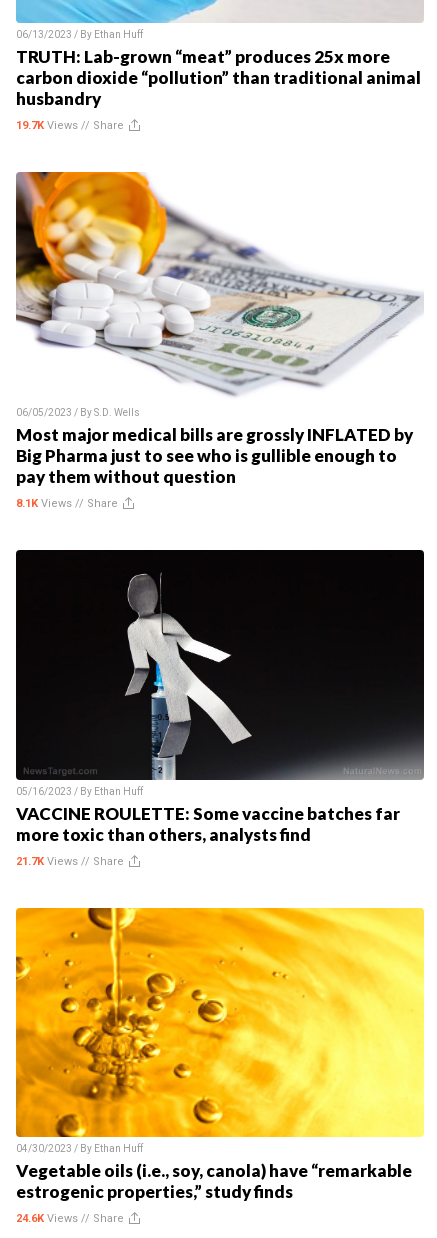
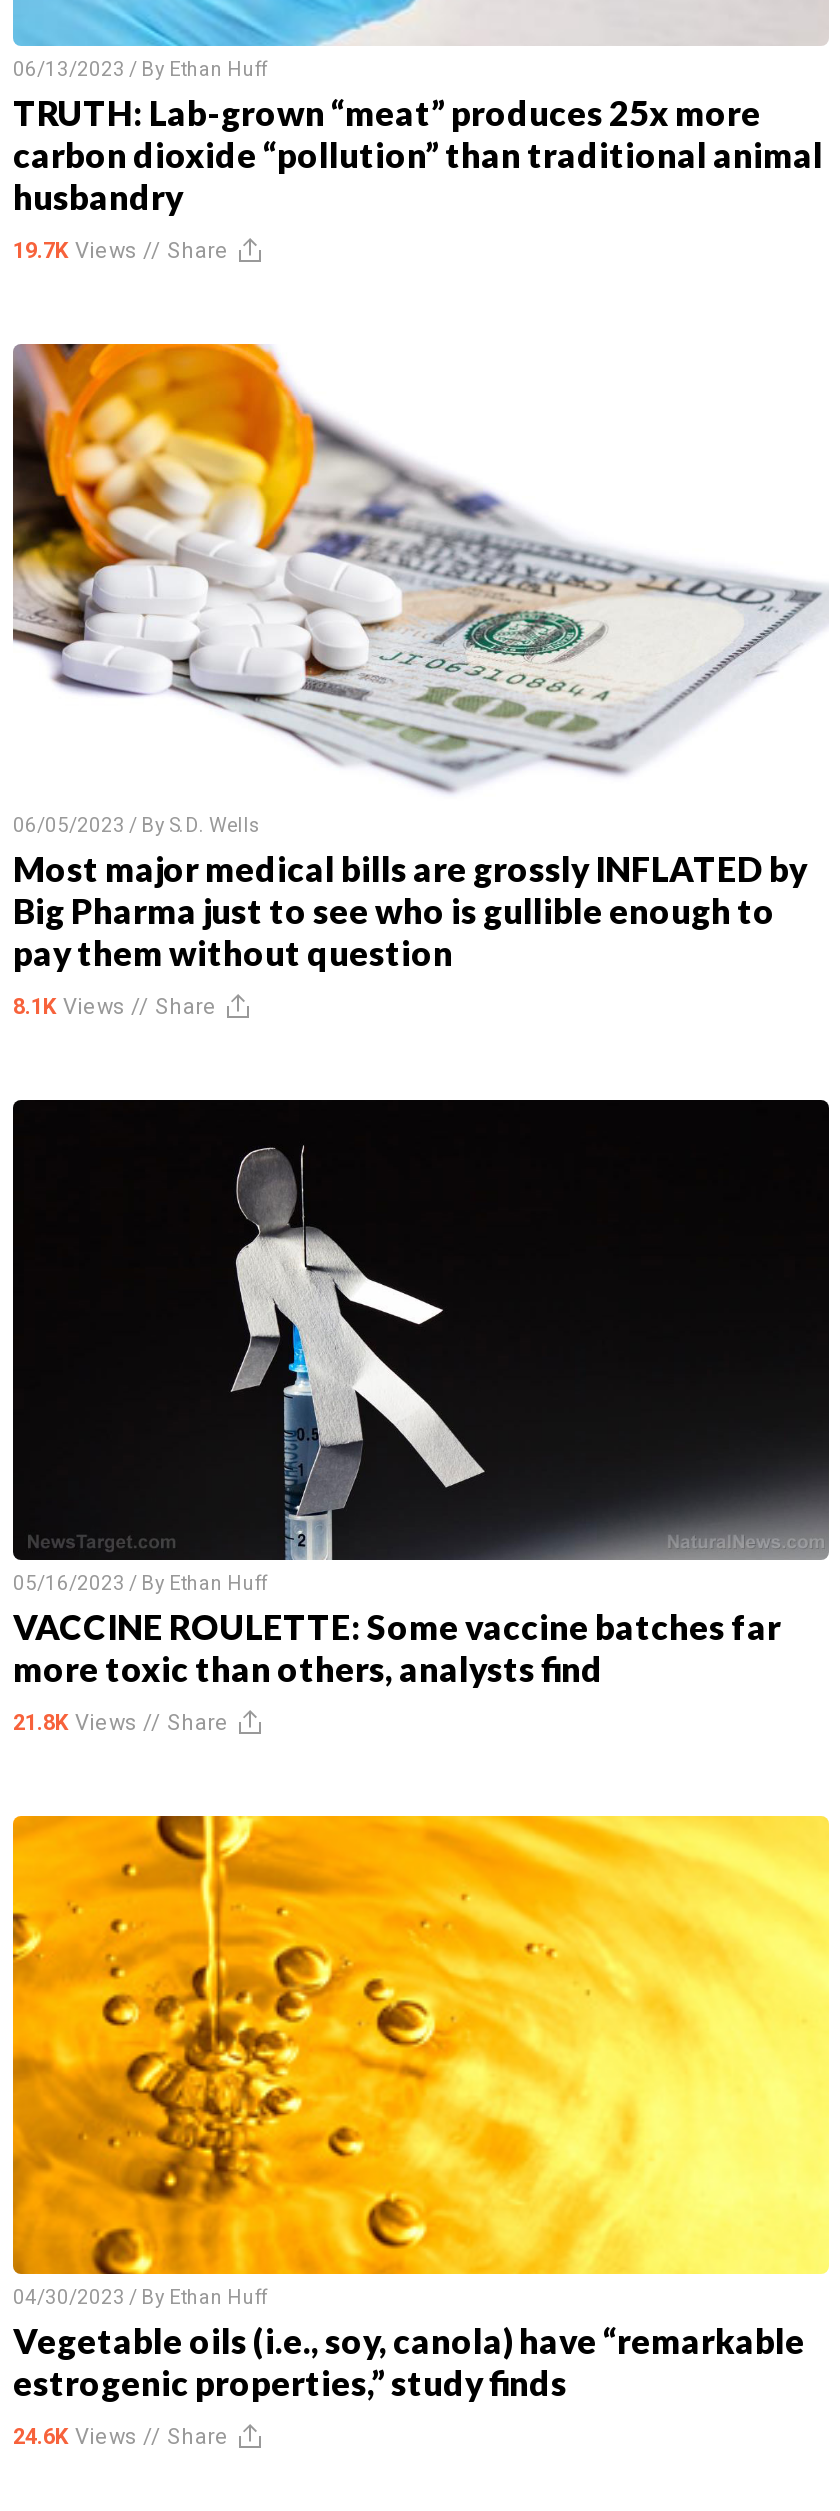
[16,854,124,867] 21.7K Views // Share -> [13,1709,229,1735] 21.8K Views // Share

